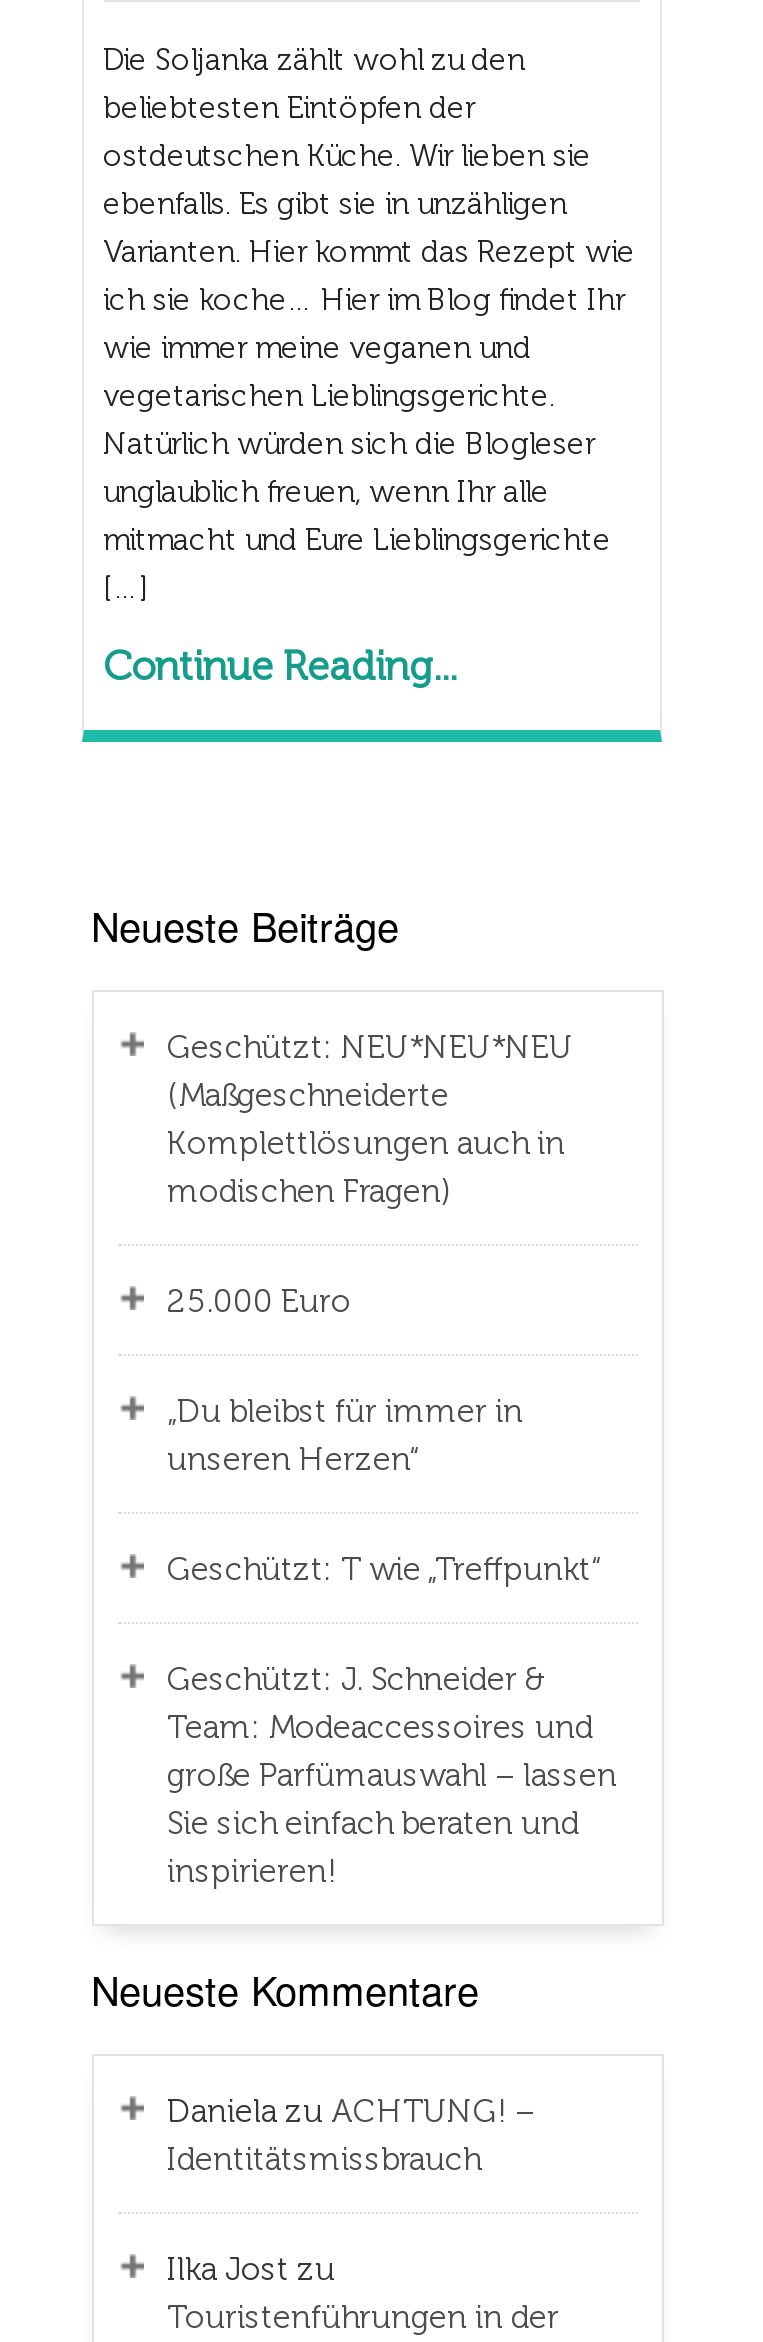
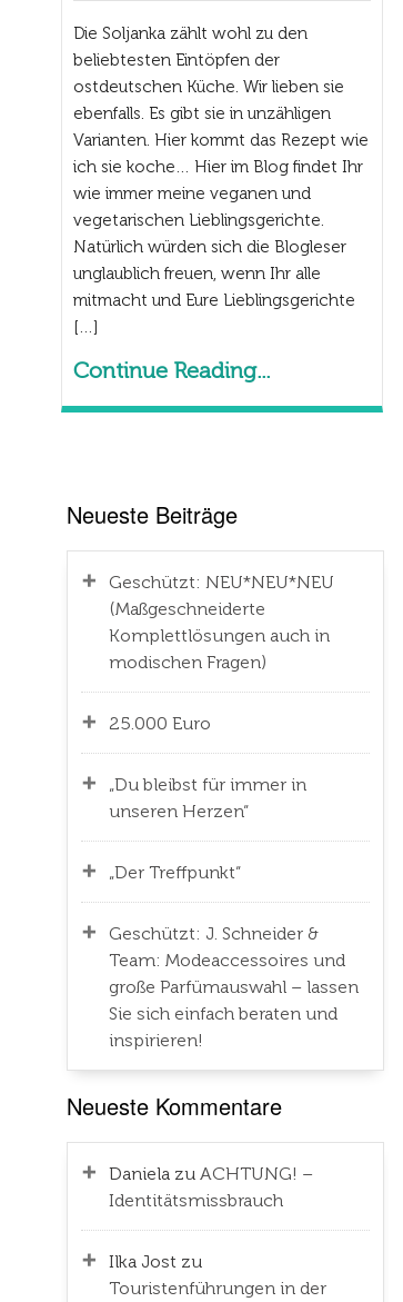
[167,1550,601,1588] Geschützt: T wie „Treffpunkt“ -> [108,862,240,883] „Der Treffpunkt“

